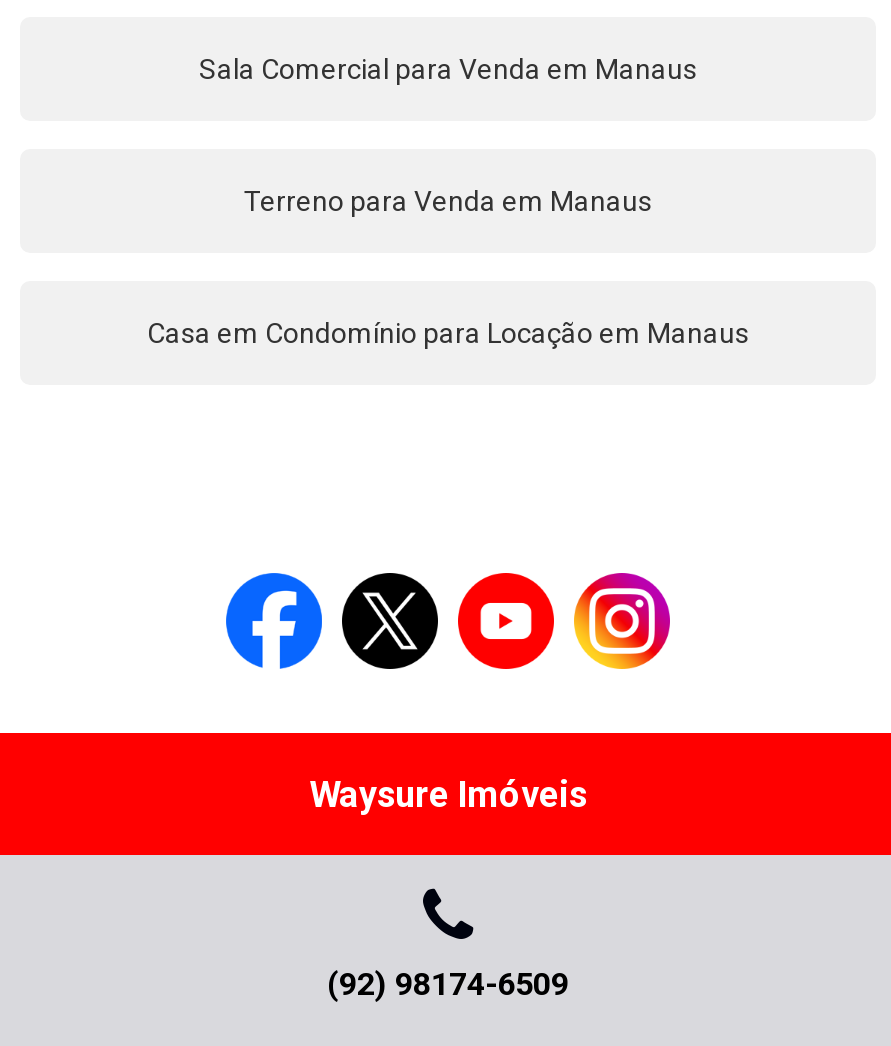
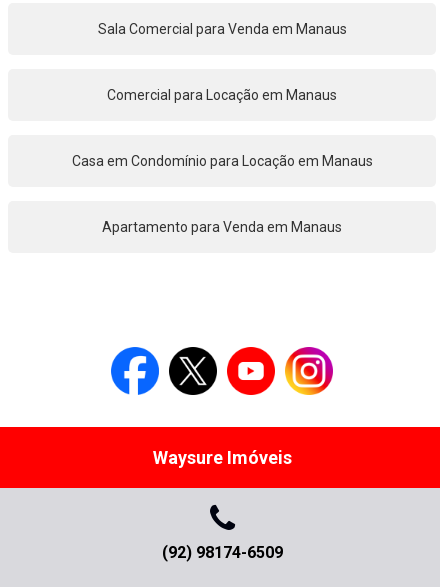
[244,185,652,217] Terreno para Venda em Manaus -> [107,87,337,103] Comercial para Locação em Manaus
none -> [102,219,342,235] Apartamento para Venda em Manaus

